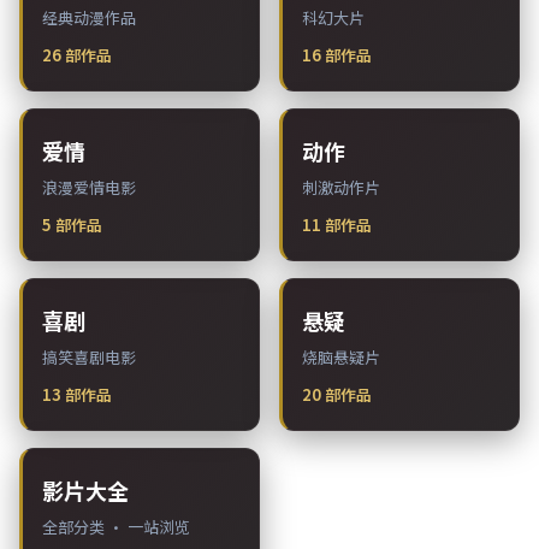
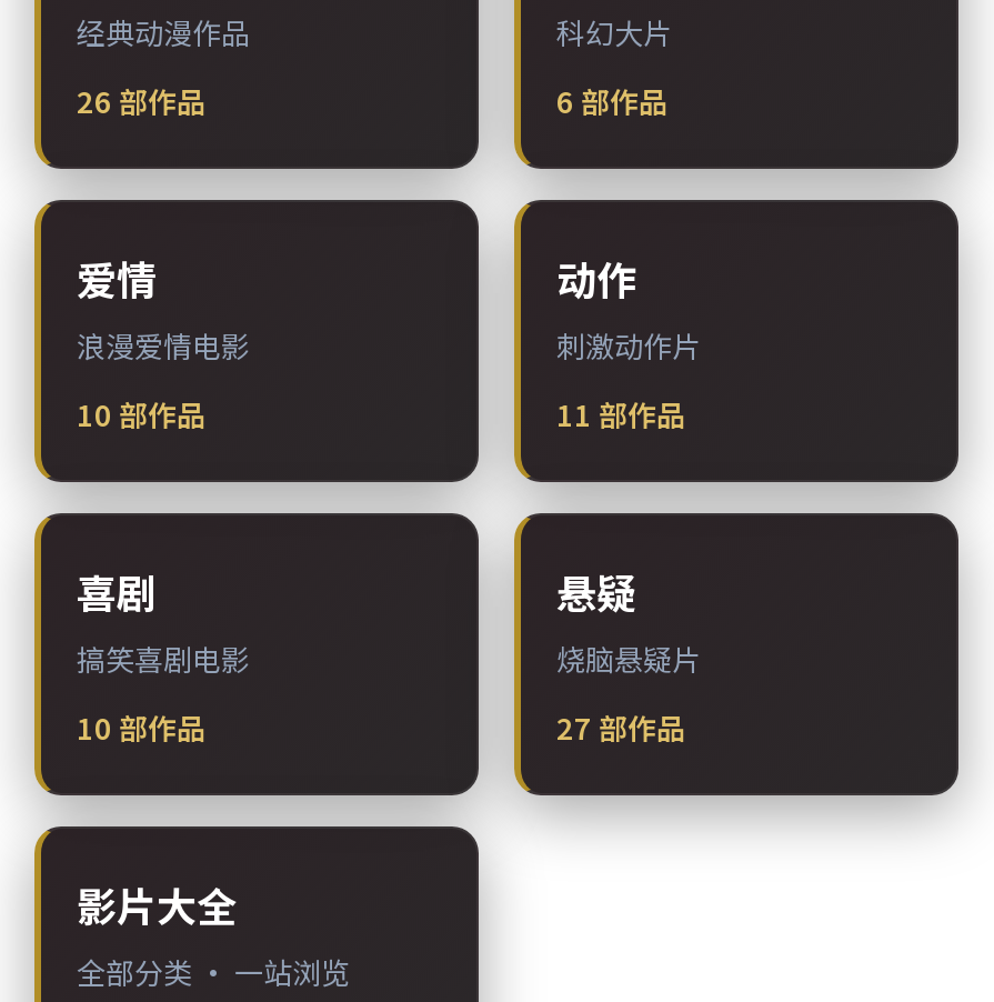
[302,43,372,66] 16部作品 -> [556,80,667,122] 6部作品
[42,213,102,236] 5部作品 -> [77,393,205,435] 10部作品
[42,383,112,406] 13部作品 -> [77,707,205,749] 10部作品
[302,383,372,406] 20部作品 -> [556,707,685,749] 27部作品

